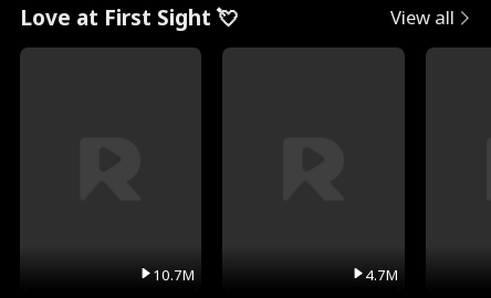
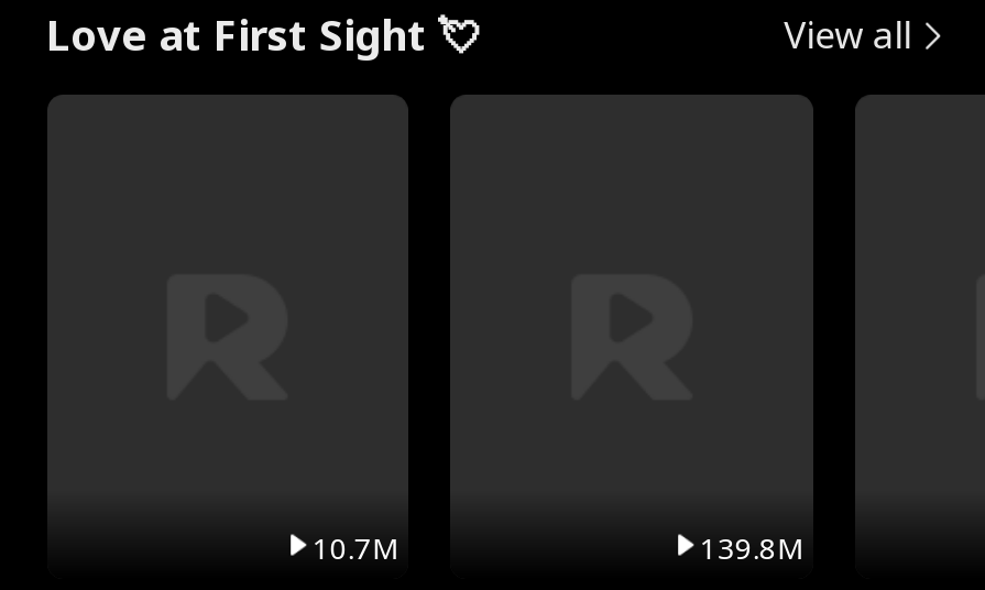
[365,265,399,285] 4.7M -> [700,528,801,568] 139.8M

